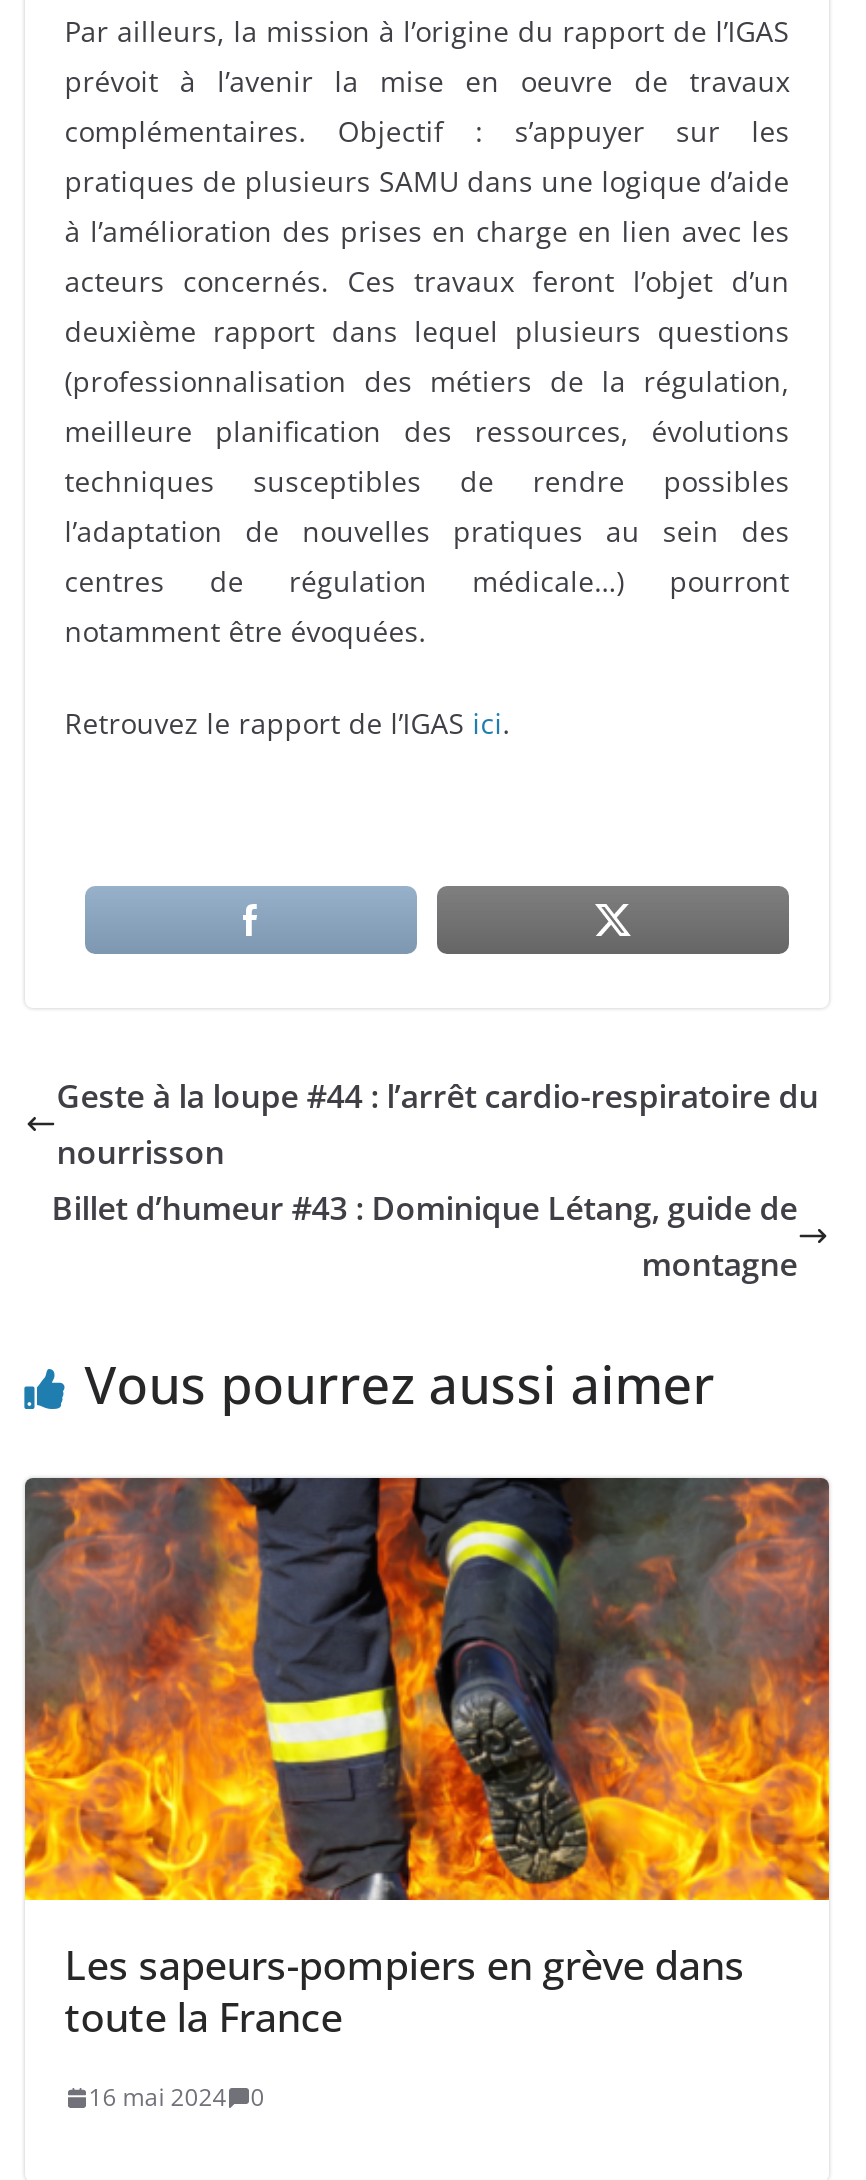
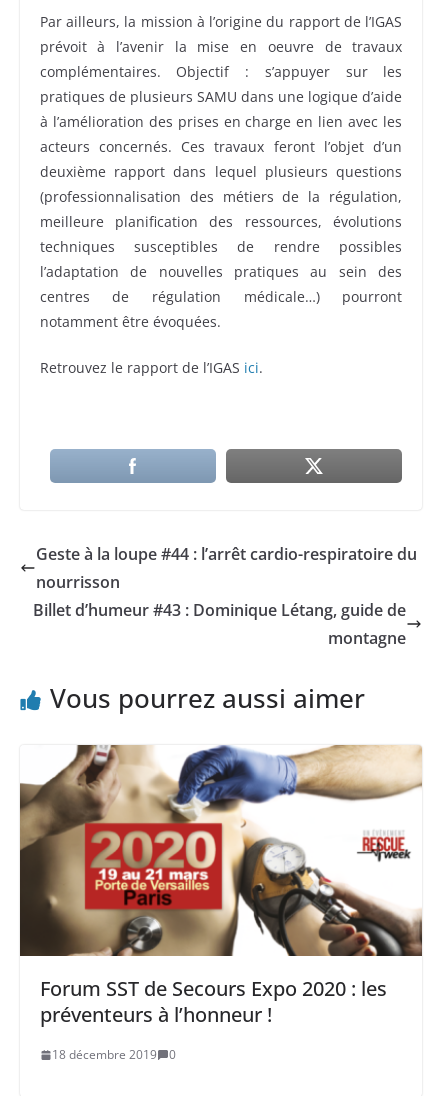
[23,1476,831,2044] [image] | Les sapeurs-pompiers en grève dans | toute la France -> [19,744,423,1028] [image] | Forum SST de Secours Expo 2020 : les | préventeurs à l’honneur !
[88,2080,264,2114] 16 mai 2024 0 -> [52,1046,176,1063] 18 décembre 2019 0

